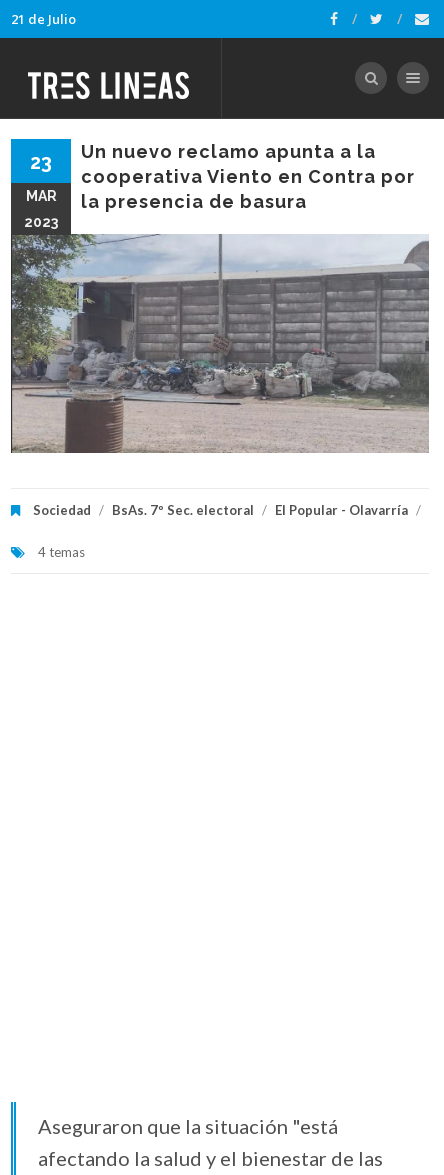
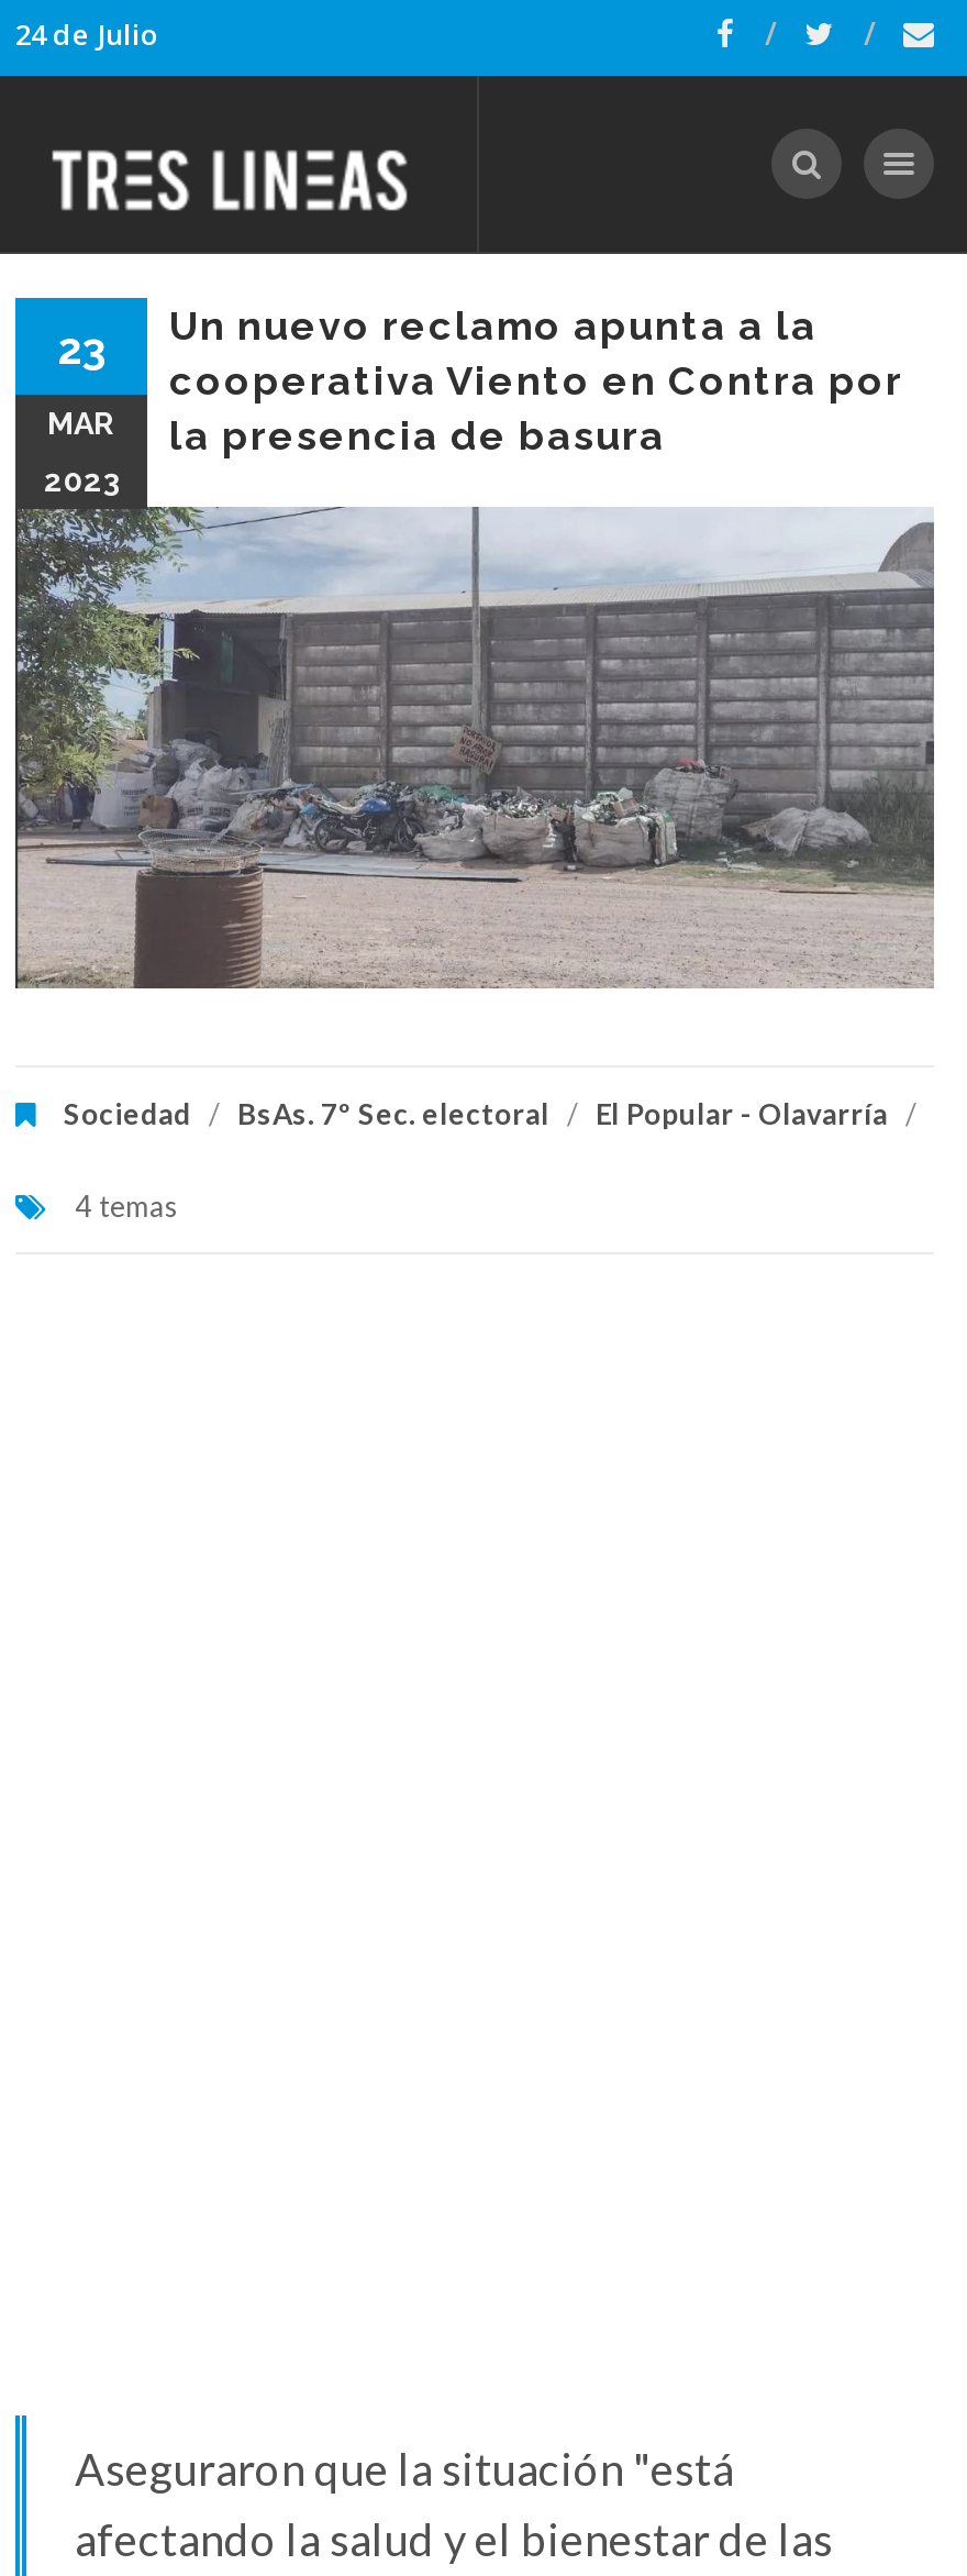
[11,10,76,28] 21 de Julio -> [15,14,158,54] 24 de Julio

